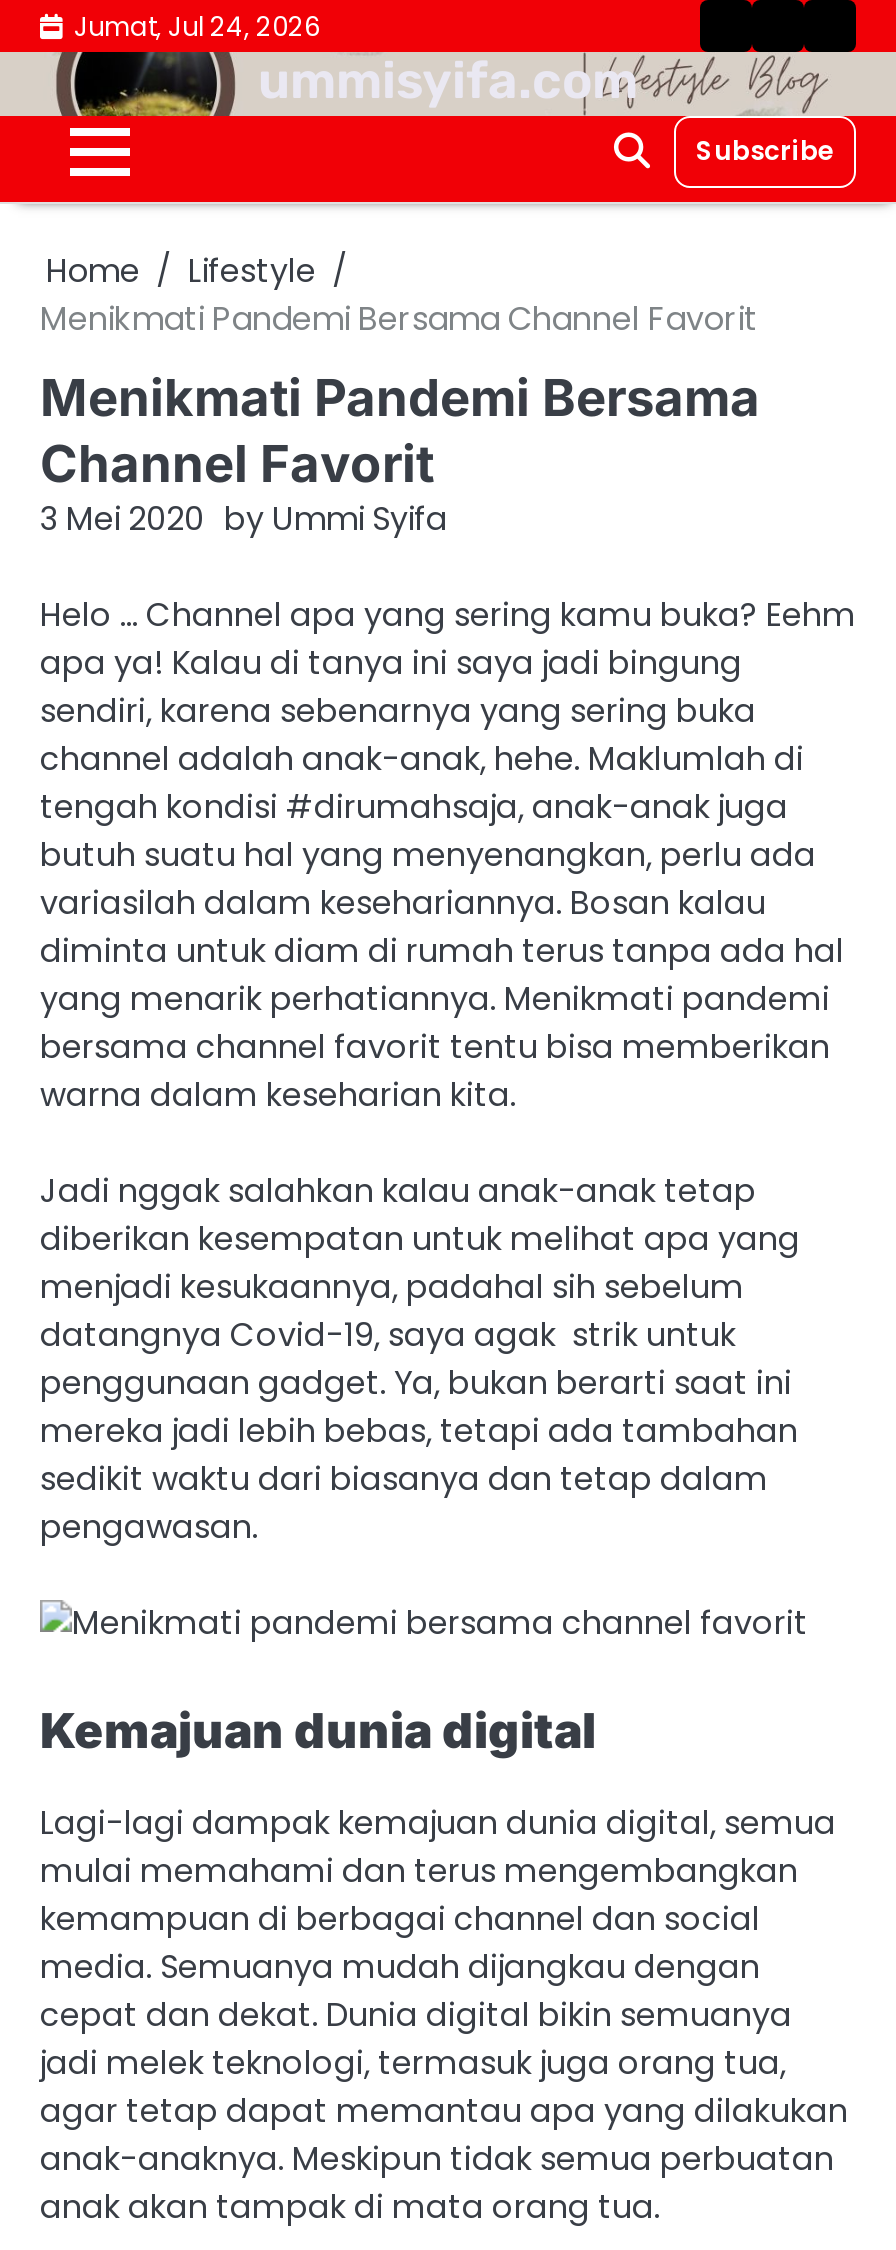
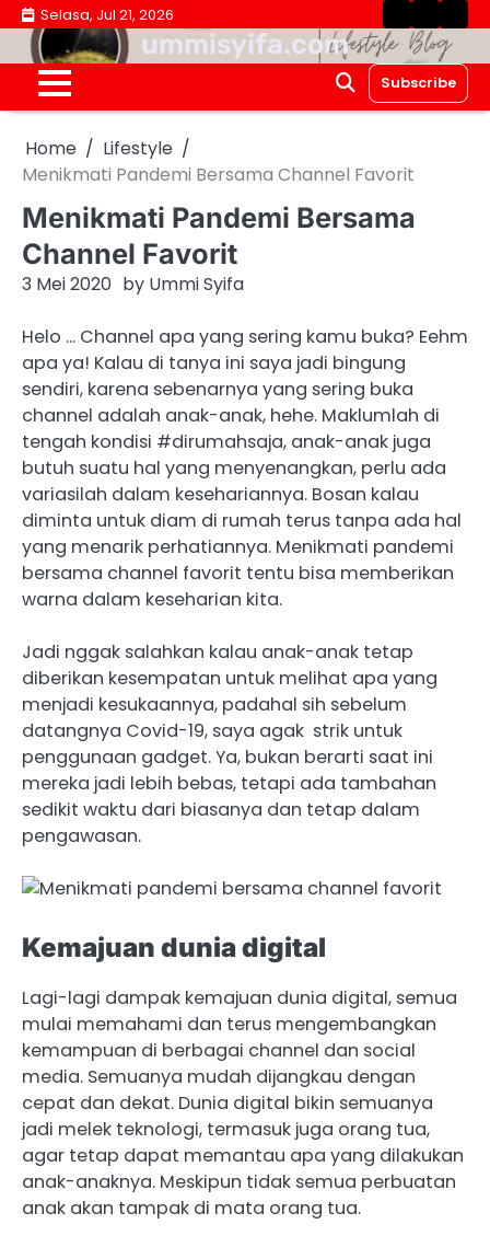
[74,7,320,45] Jumat, Jul 24, 2026 -> [40,4,174,25] Selasa, Jul 21, 2026

